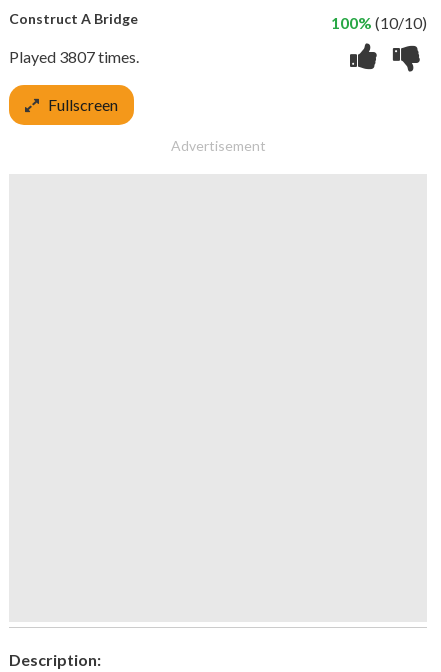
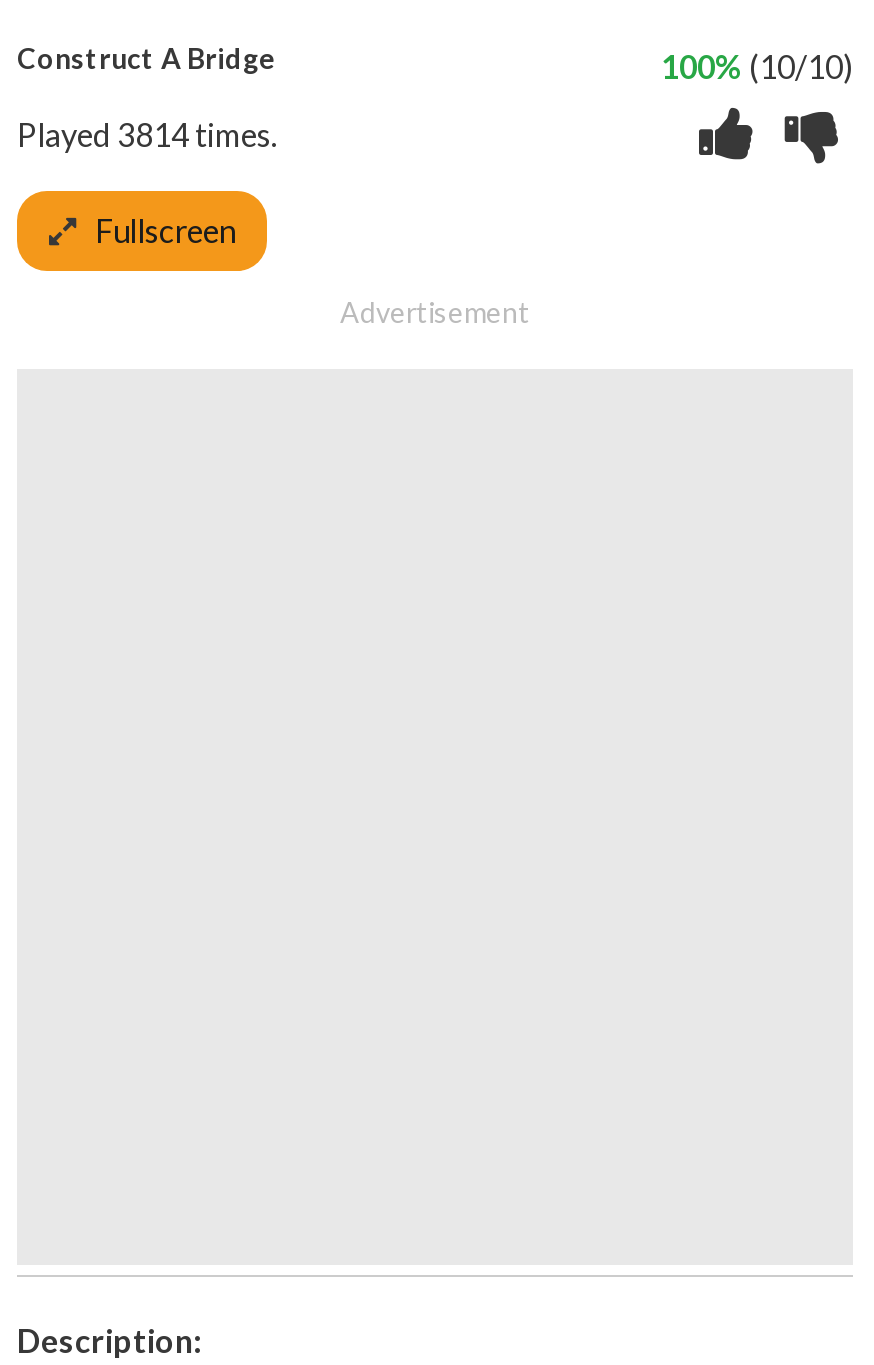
[9,47,139,66] Played 3807 times. -> [17,115,277,153] Played 3814 times.

